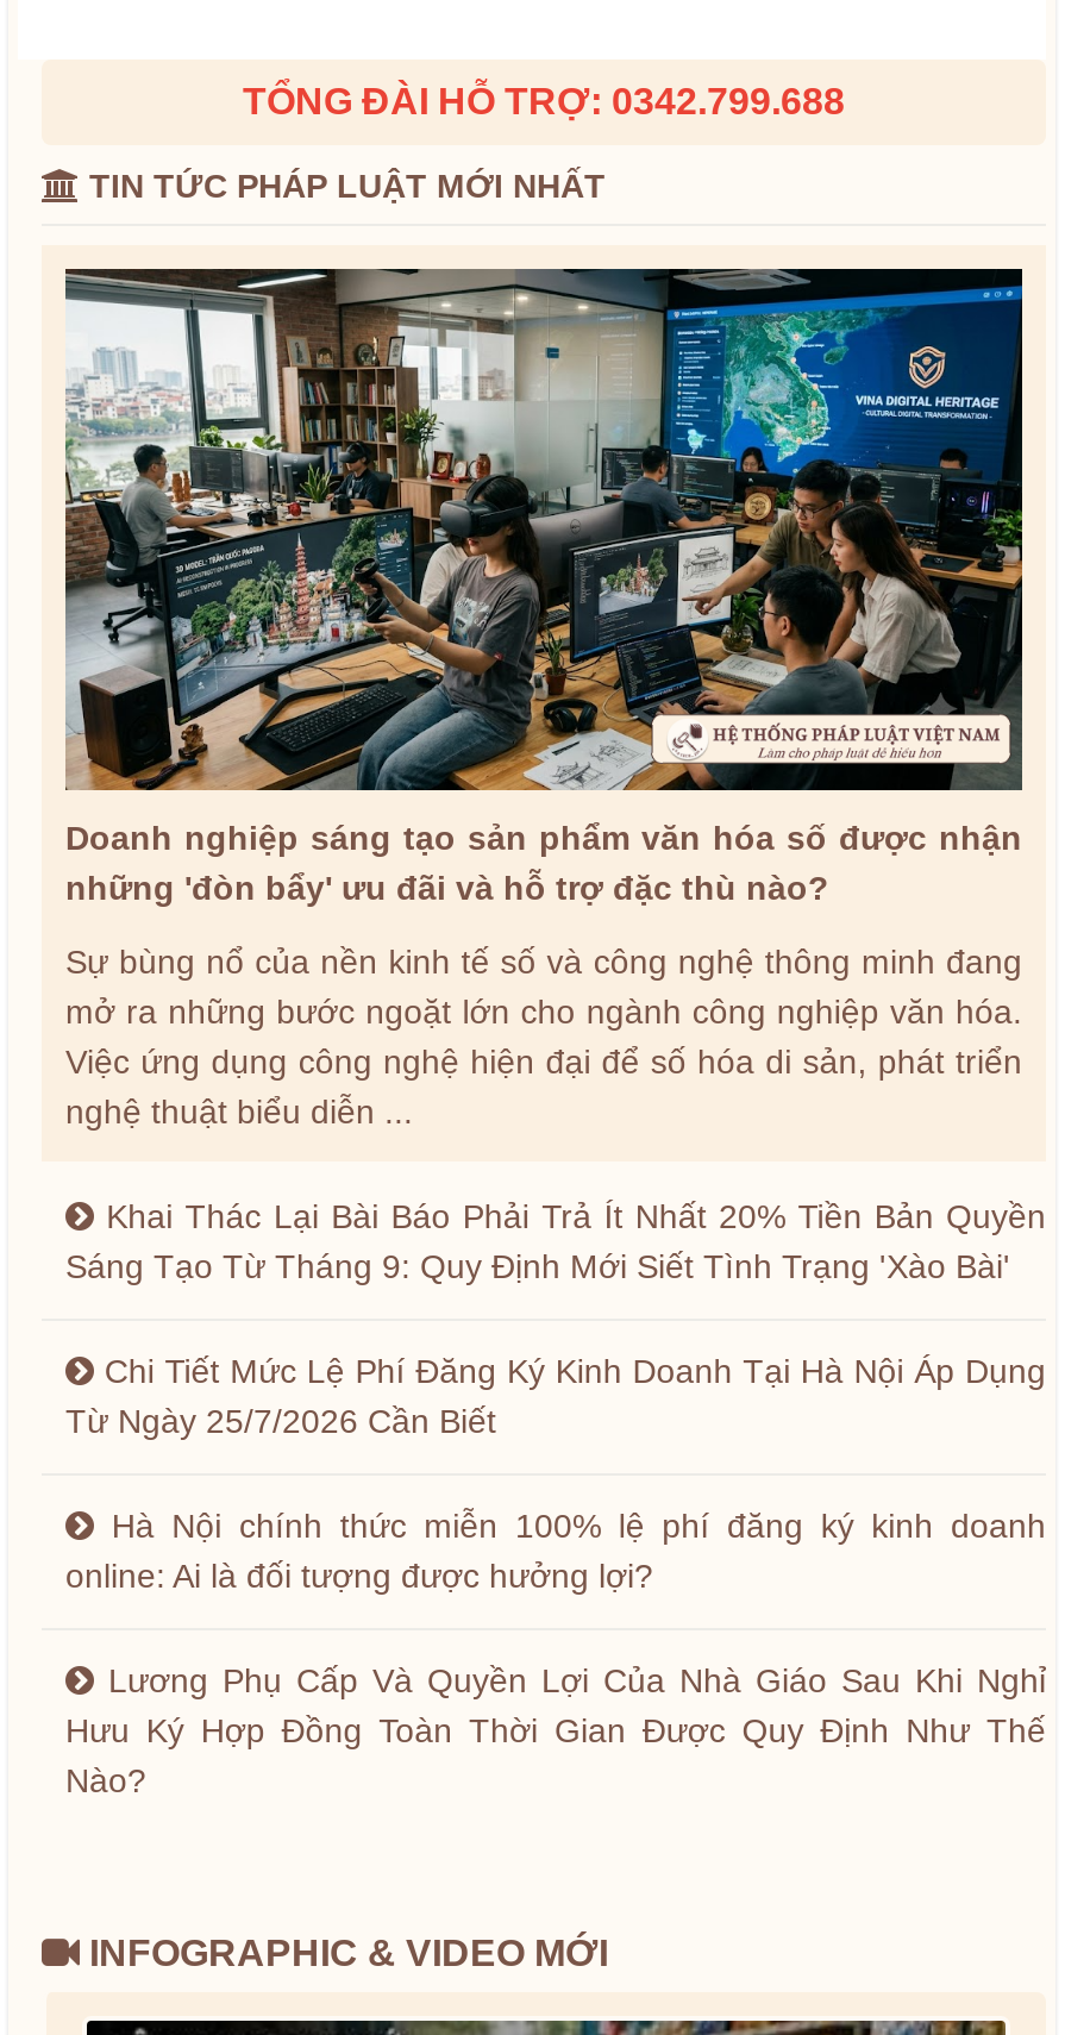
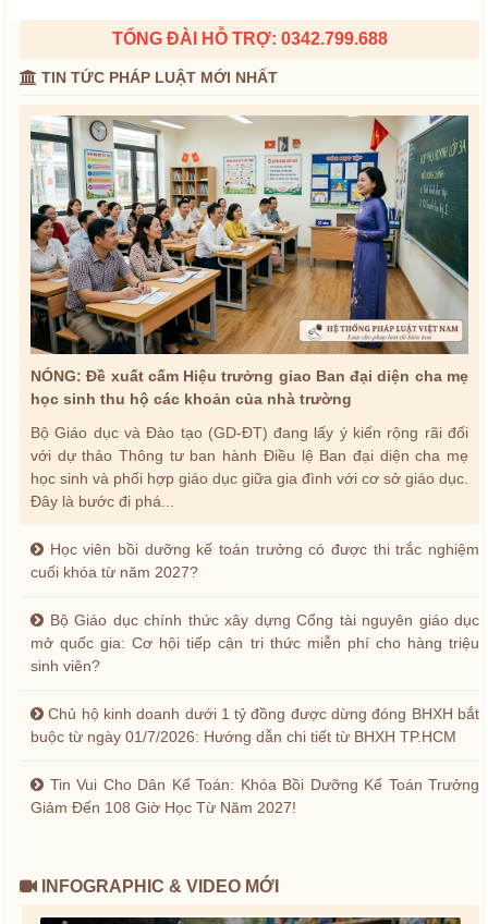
[63,267,1025,908] [image] | Doanh nghiệp sáng tạo sản phẩm văn hóa số được nhận | những 'đòn bẩy' ưu đãi và hỗ trợ đặc thù nào? -> [29,114,469,408] [image] | NÓNG: Đề xuất cấm Hiệu trưởng giao Ban đại diện cha mẹ | học sinh thu hộ các khoản của nhà trường
[65,943,1022,1132] Sự bùng nổ của nền kinh tế số và công nghệ thông minh đang | mở ra những bước ngoặt lớn cho ngành công nghiệp văn hóa. | Việc ứng dụng công nghệ hiện đại để số hóa di sản, phát triển | nghệ thuật biểu diễn ... -> [30,424,468,510] Bộ Giáo dục và Đào tạo (GD-ĐT) đang lấy ý kiến rộng rãi đối | với dự thảo Thông tư ban hành Điều lệ Ban đại diện cha mẹ | học sinh và phối hợp giáo dục giữa gia đình với cơ sở giáo dục. | Đây là bước đi phá...
[65,1198,1046,1286] Khai Thác Lại Bài Báo Phải Trả Ít Nhất 20% Tiền Bản Quyền | Sáng Tạo Từ Tháng 9: Quy Định Mới Siết Tình Trạng 'Xào Bài' -> [30,541,479,581] Học viên bồi dưỡng kế toán trưởng có được thi trắc nghiệm | cuối khóa từ năm 2027?
[65,1353,1046,1441] Chi Tiết Mức Lệ Phí Đăng Ký Kinh Doanh Tại Hà Nội Áp Dụng | Từ Ngày 25/7/2026 Cần Biết -> [30,612,479,675] Bộ Giáo dục chính thức xây dựng Cổng tài nguyên giáo dục | mở quốc gia: Cơ hội tiếp cận tri thức miễn phí cho hàng triệu | sinh viên?
[65,1508,1046,1596] Hà Nội chính thức miễn 100% lệ phí đăng ký kinh doanh | online: Ai là đối tượng được hưởng lợi? -> [30,705,479,746] Chủ hộ kinh doanh dưới 1 tỷ đồng được dừng đóng BHXH bắt | buộc từ ngày 01/7/2026: Hướng dẫn chi tiết từ BHXH TP.HCM
[65,1662,1046,1800] Lương Phụ Cấp Và Quyền Lợi Của Nhà Giáo Sau Khi Nghỉ | Hưu Ký Hợp Đồng Toàn Thời Gian Được Quy Định Như Thế | Nào? -> [30,776,479,817] Tin Vui Cho Dân Kế Toán: Khóa Bồi Dưỡng Kế Toán Trưởng | Giảm Đến 108 Giờ Học Từ Năm 2027!

